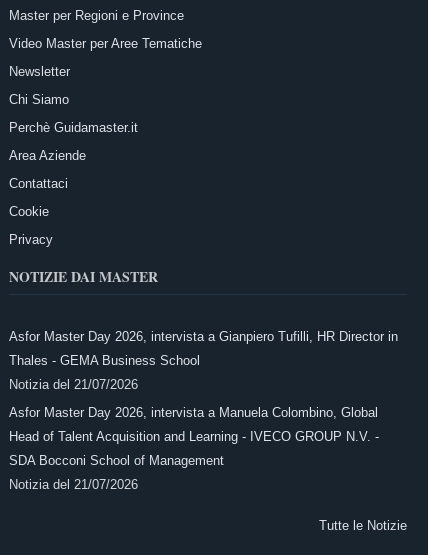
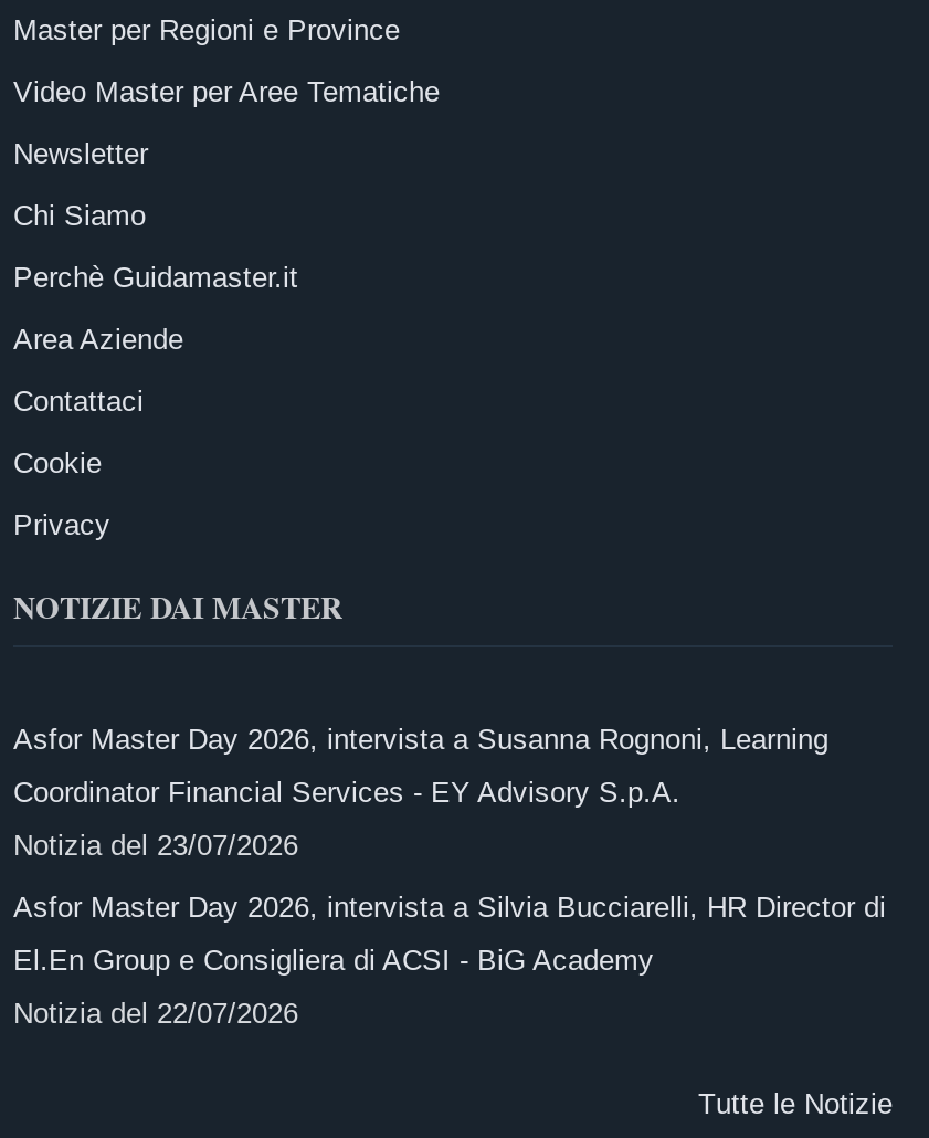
[9,329,398,492] Asfor Master Day 2026, intervista a Gianpiero Tufilli, HR Director in | Thales - GEMA Business School | Notizia del 21/07/2026 | Asfor Master Day 2026, intervista a Manuela Colombino, Global | Head of Talent Acquisition and Learning - IVECO GROUP N.V. - | SDA Bocconi School of Management | Notizia del 21/07/2026 -> [13,723,886,1030] Asfor Master Day 2026, intervista a Susanna Rognoni, Learning | Coordinator Financial Services - EY Advisory S.p.A. | Notizia del 23/07/2026 | Asfor Master Day 2026, intervista a Silvia Bucciarelli, HR Director di | El.En Group e Consigliera di ACSI - BiG Academy | Notizia del 22/07/2026

